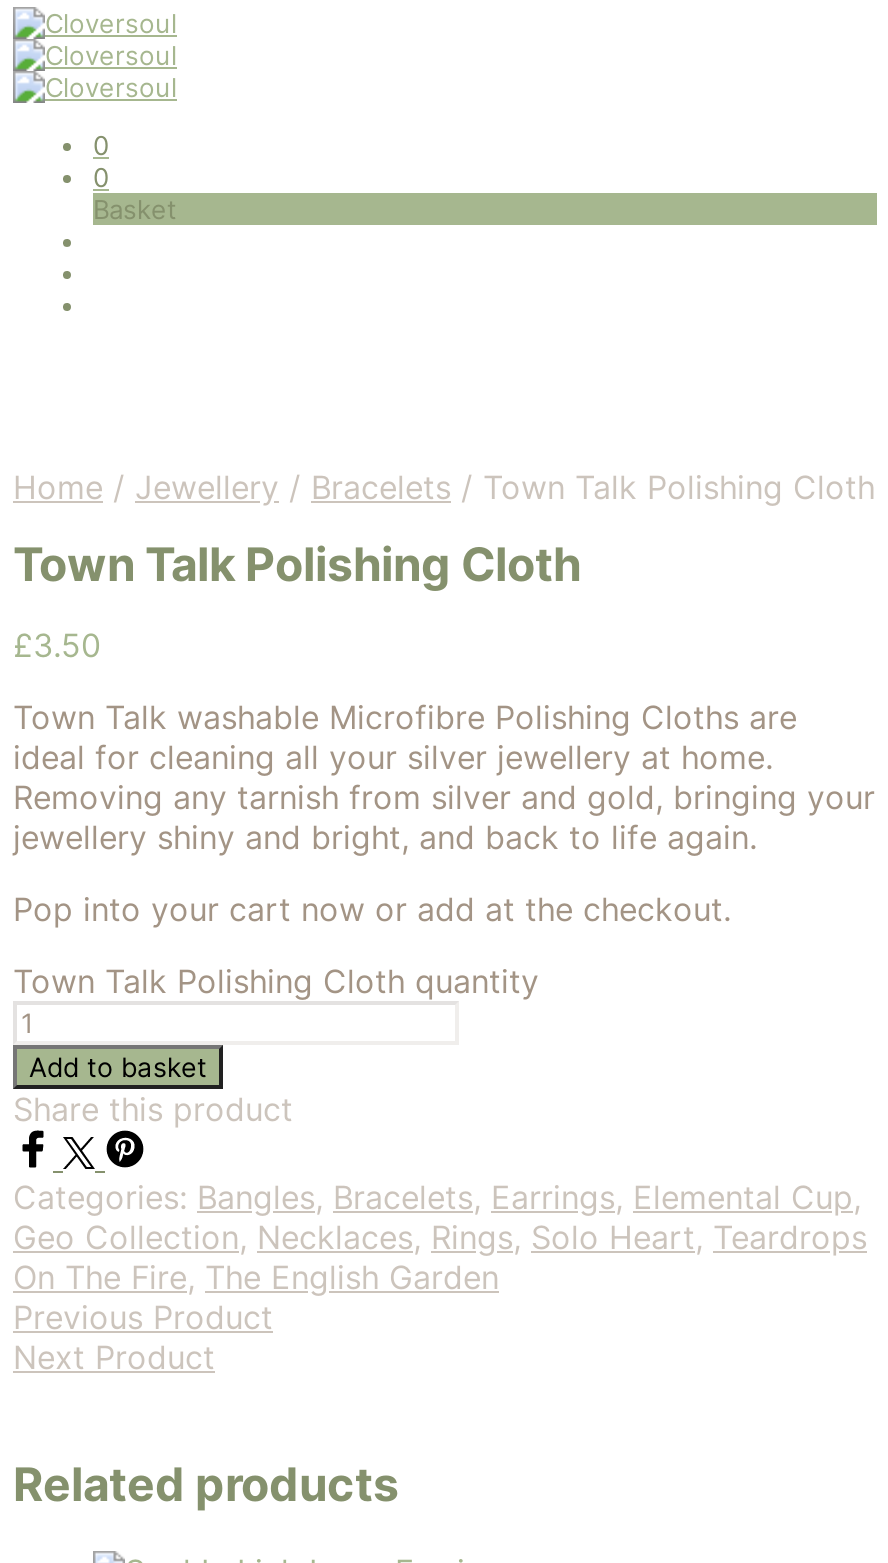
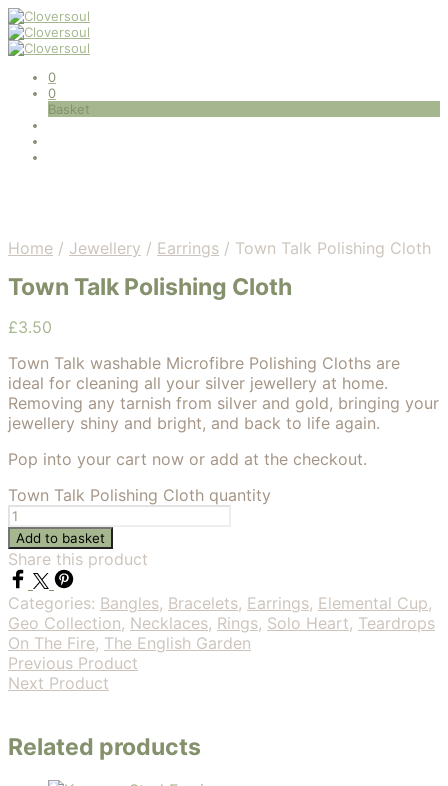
[13,467,875,507] Home / Jewellery / Bracelets / Town Talk Polishing Cloth -> [8,238,431,258] Home / Jewellery / Earrings / Town Talk Polishing Cloth

